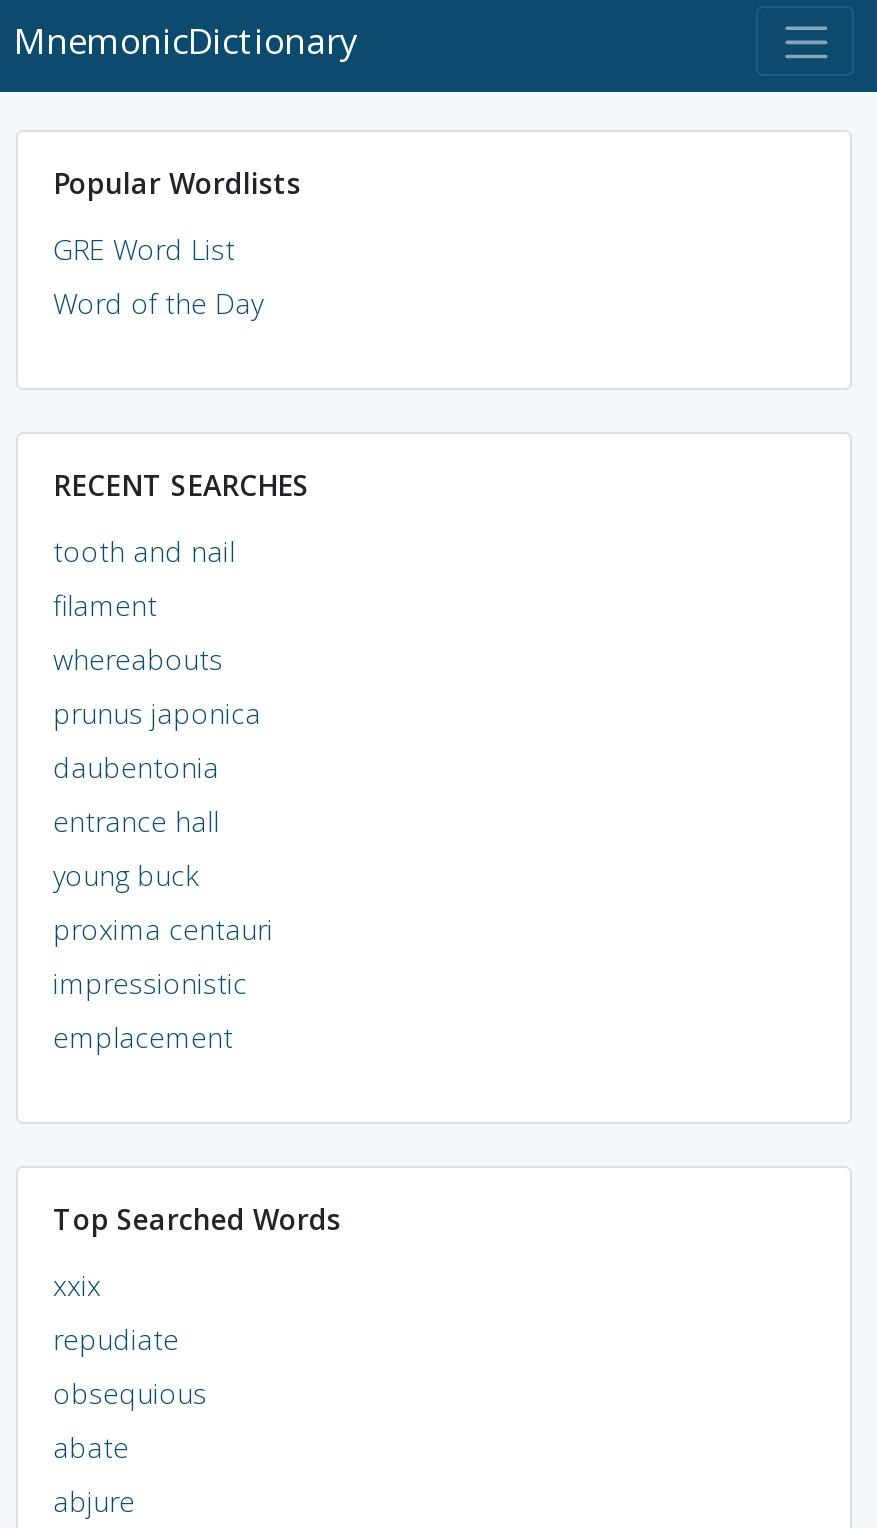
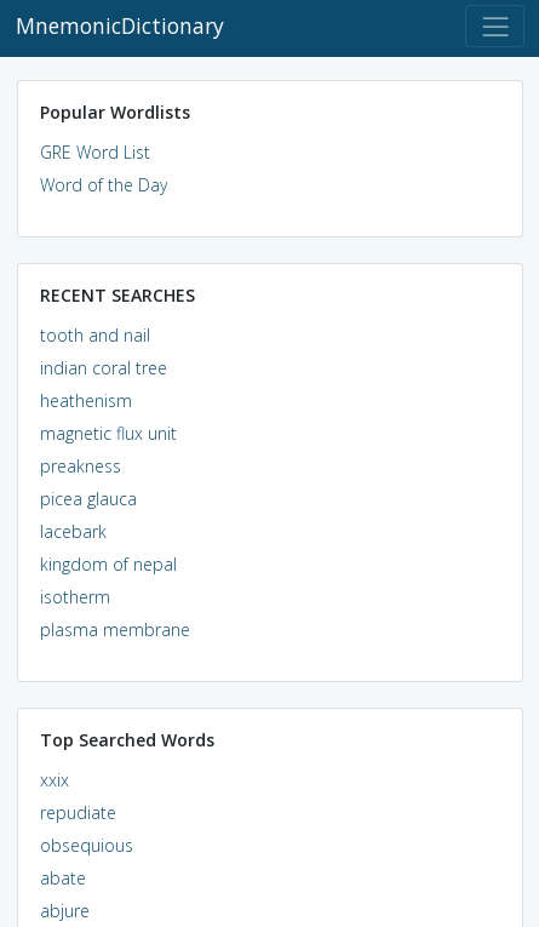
[53,585,273,1055] filament | whereabouts | prunus japonica | daubentonia | entrance hall | young buck | proxima centauri | impressionistic | emplacement -> [39,356,190,640] indian coral tree | heathenism | magnetic flux unit | preakness | picea glauca | lacebark | kingdom of nepal | isotherm | plasma membrane

